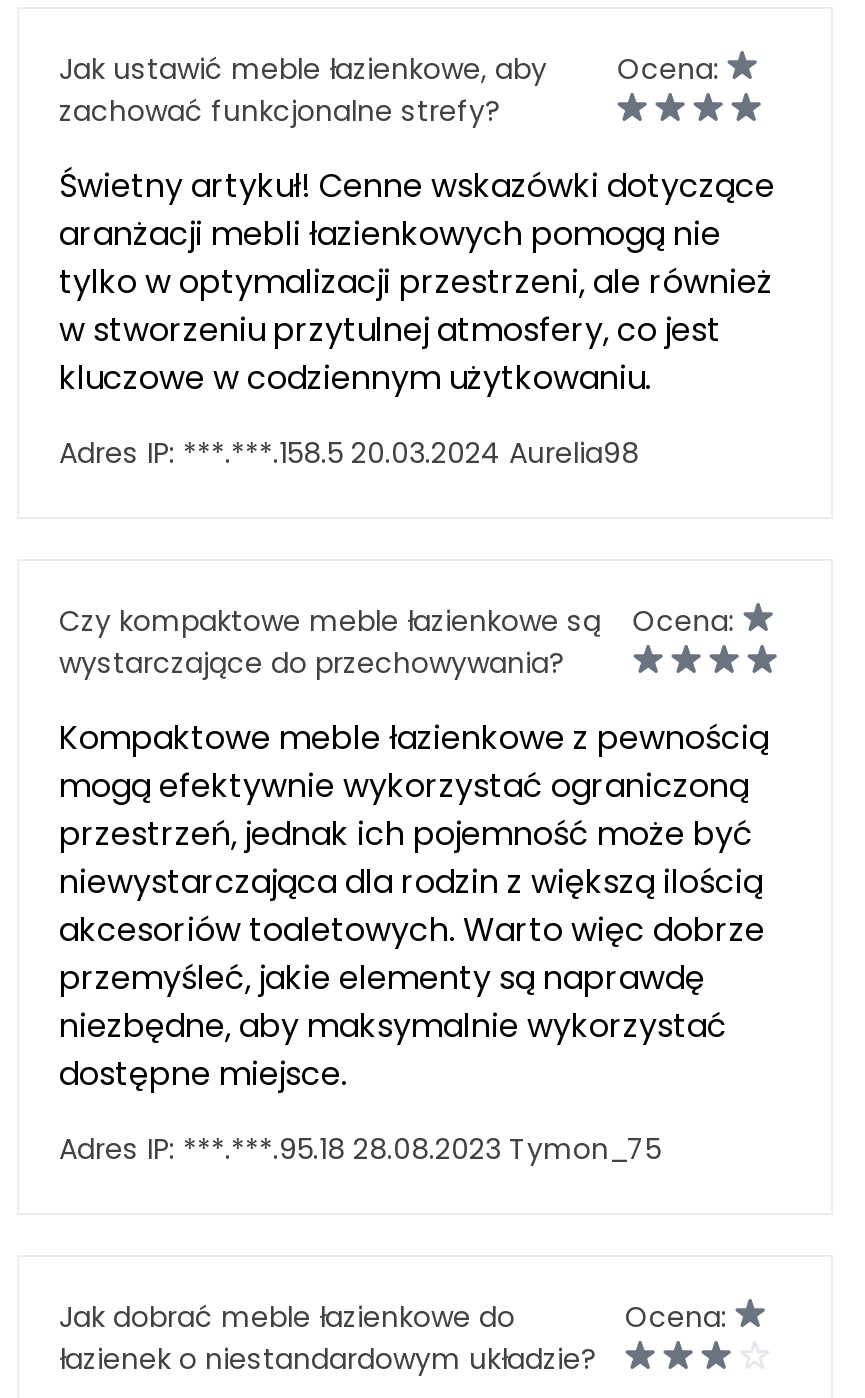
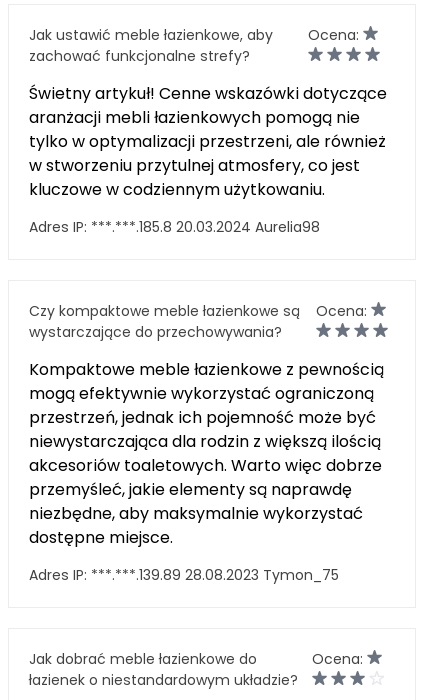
[59,433,639,473] Adres IP: ***.***.158.5 20.03.2024 Aurelia98 -> [29,217,320,237] Adres IP: ***.***.185.8 20.03.2024 Aurelia98
[59,1129,661,1169] Adres IP: ***.***.95.18 28.08.2023 Tymon_75 -> [29,565,339,585] Adres IP: ***.***.139.89 28.08.2023 Tymon_75

